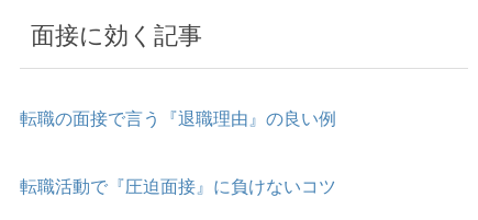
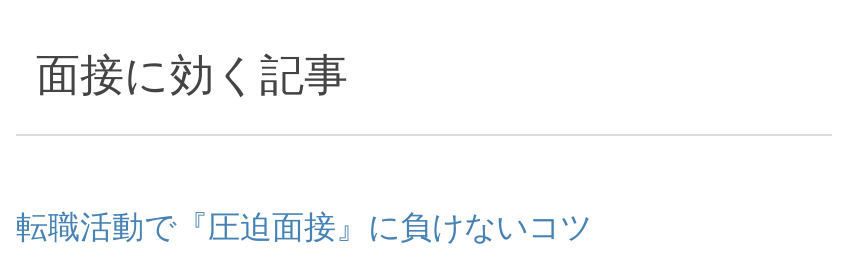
[20,109,336,128] 転職の面接で言う『退職理由』の良い例 -> none

